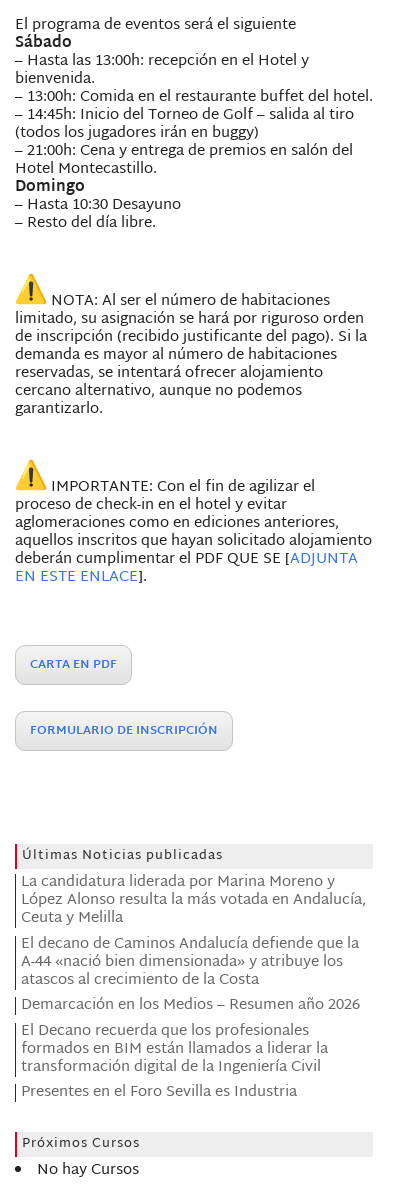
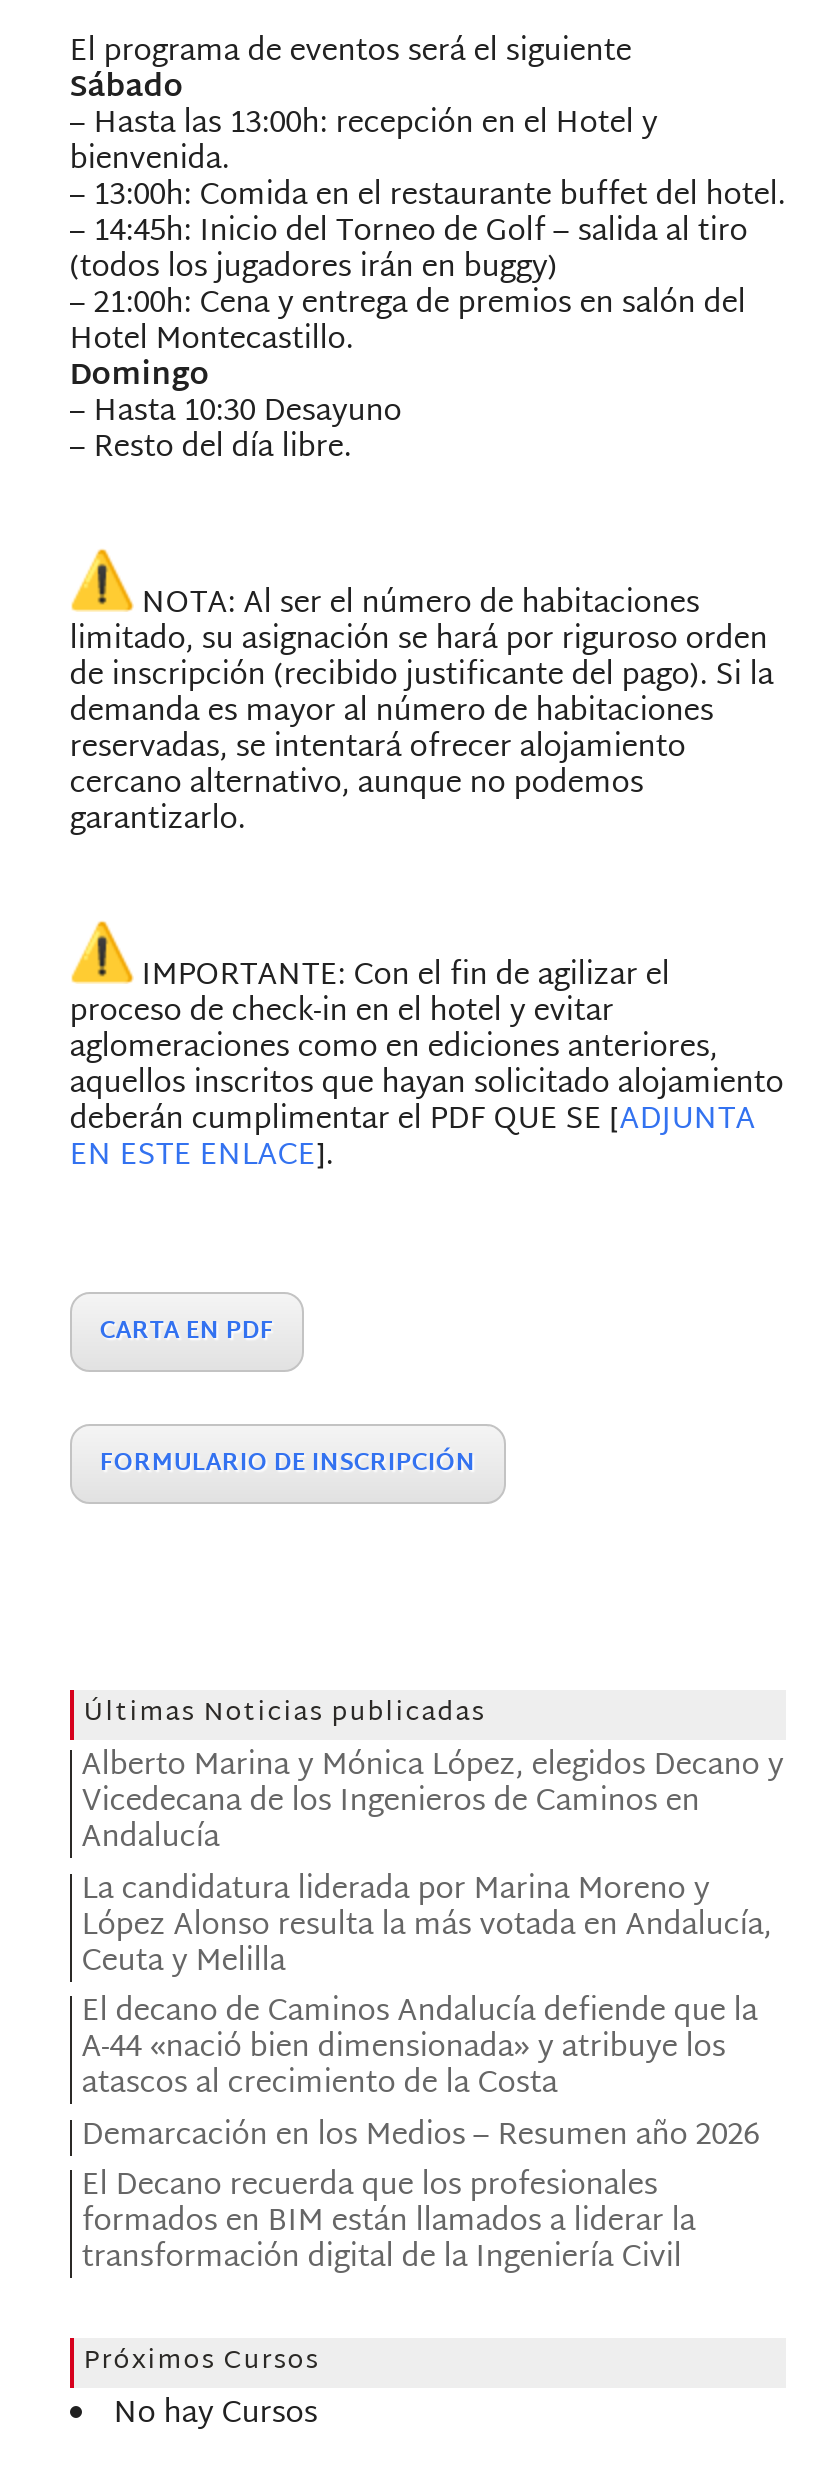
none -> [82,1740,784,1866] Alberto Marina y Mónica López, elegidos Decano y | Vicedecana de los Ingenieros de Caminos en | Andalucía
moved [21,869,366,1081] -> [82,1863,772,2286]: La candidatura liderada por Marina Moreno y | López Alonso resulta la más votada en Andalucía, | Ceuta y Melilla | ... | formados en BIM están llamados a liderar la | transformación digital de la Ingeniería Civil
[21,1079,297,1106] Presentes en el Foro Sevilla es Industria -> none

